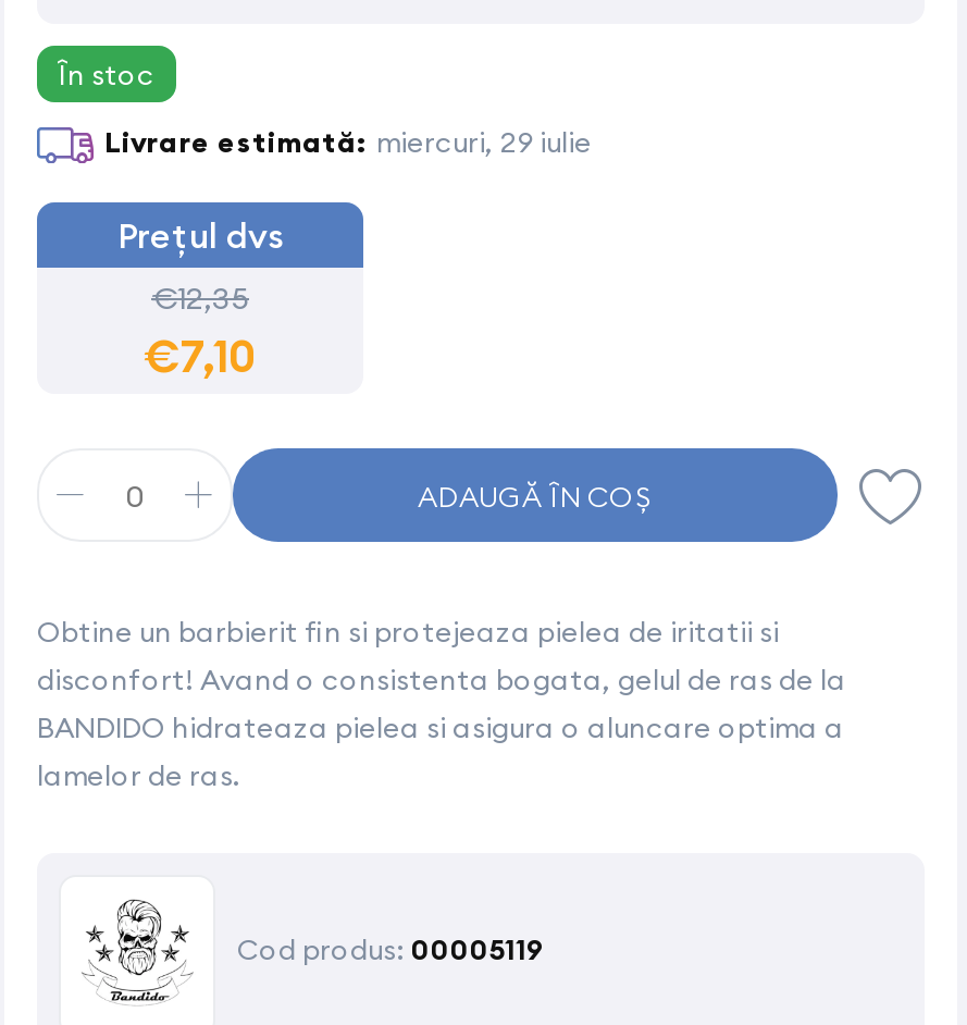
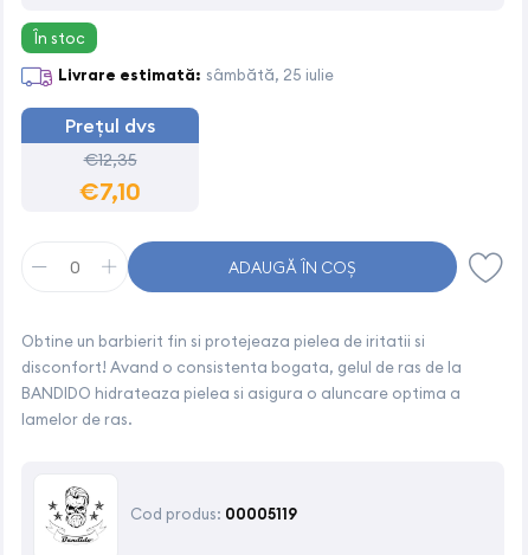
[104,124,592,159] Livrare estimată: miercuri, 29 iulie -> [58,65,334,84] Livrare estimată: sâmbătă, 25 iulie

